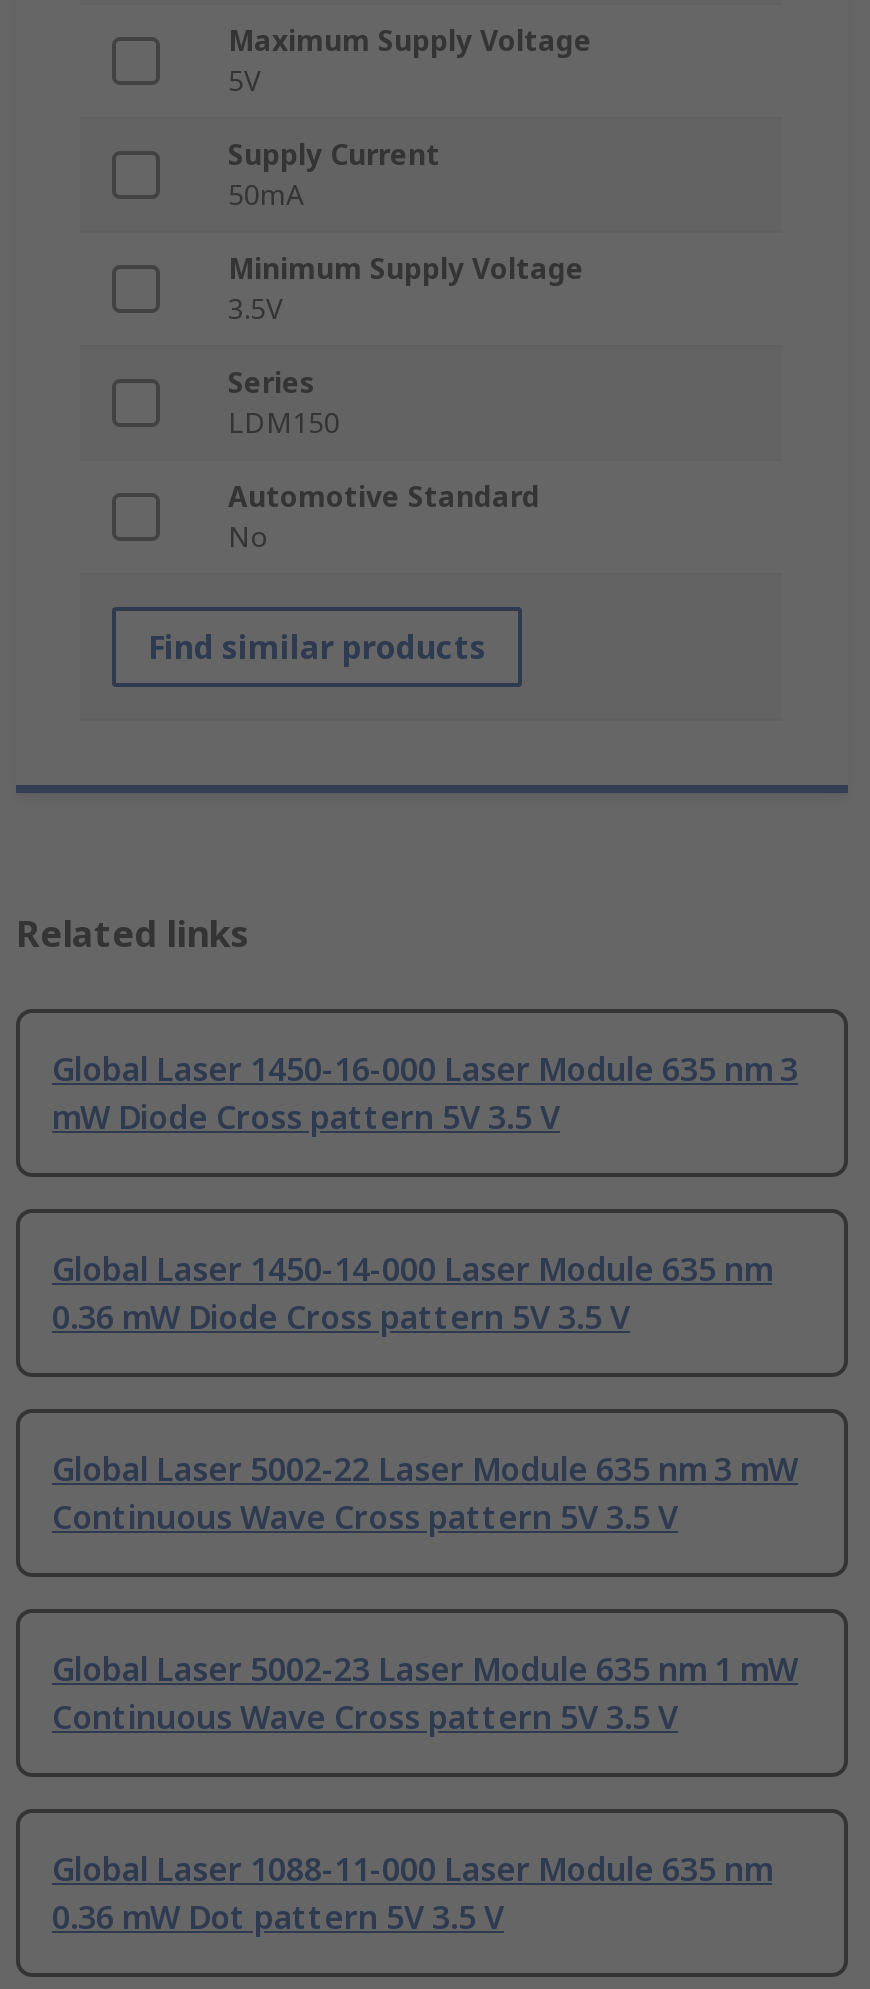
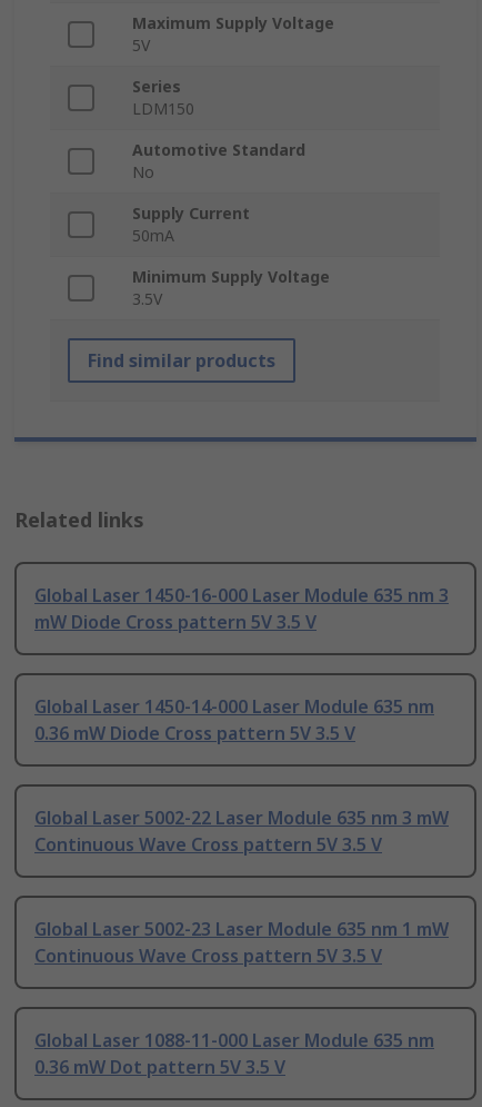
moved [228,136,584,328] -> [132,203,330,310]: Supply Current | 50mA | Minimum Supply Voltage | 3.5V
moved [228,364,540,556] -> [132,76,305,183]: Series | LDM150 | Automotive Standard | No

